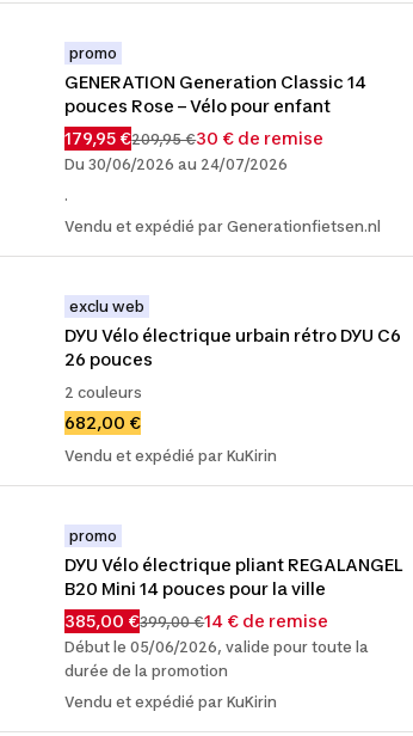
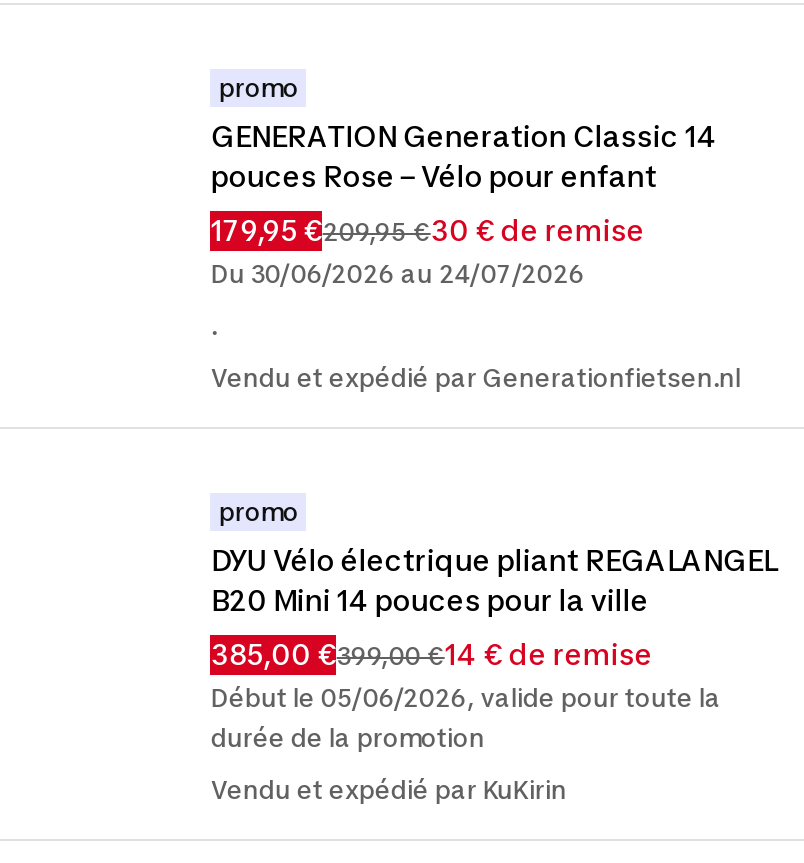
[65,298,401,465] exclu web | DYU Vélo électrique urbain rétro DYU C6 | 26 pouces | 2 couleurs | 682,00 € | Vendu et expédié par KuKirin -> none

